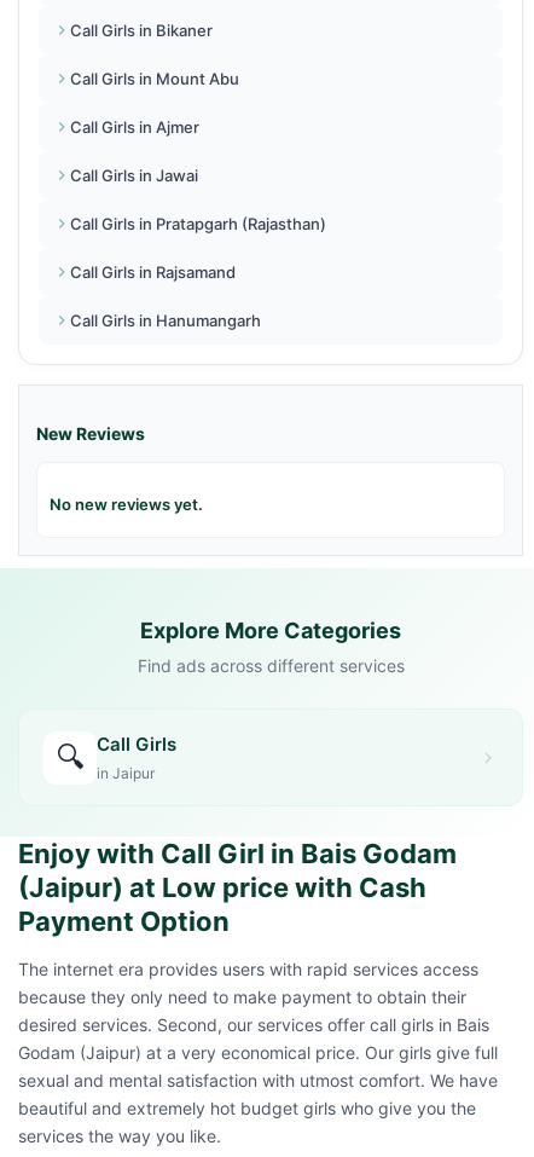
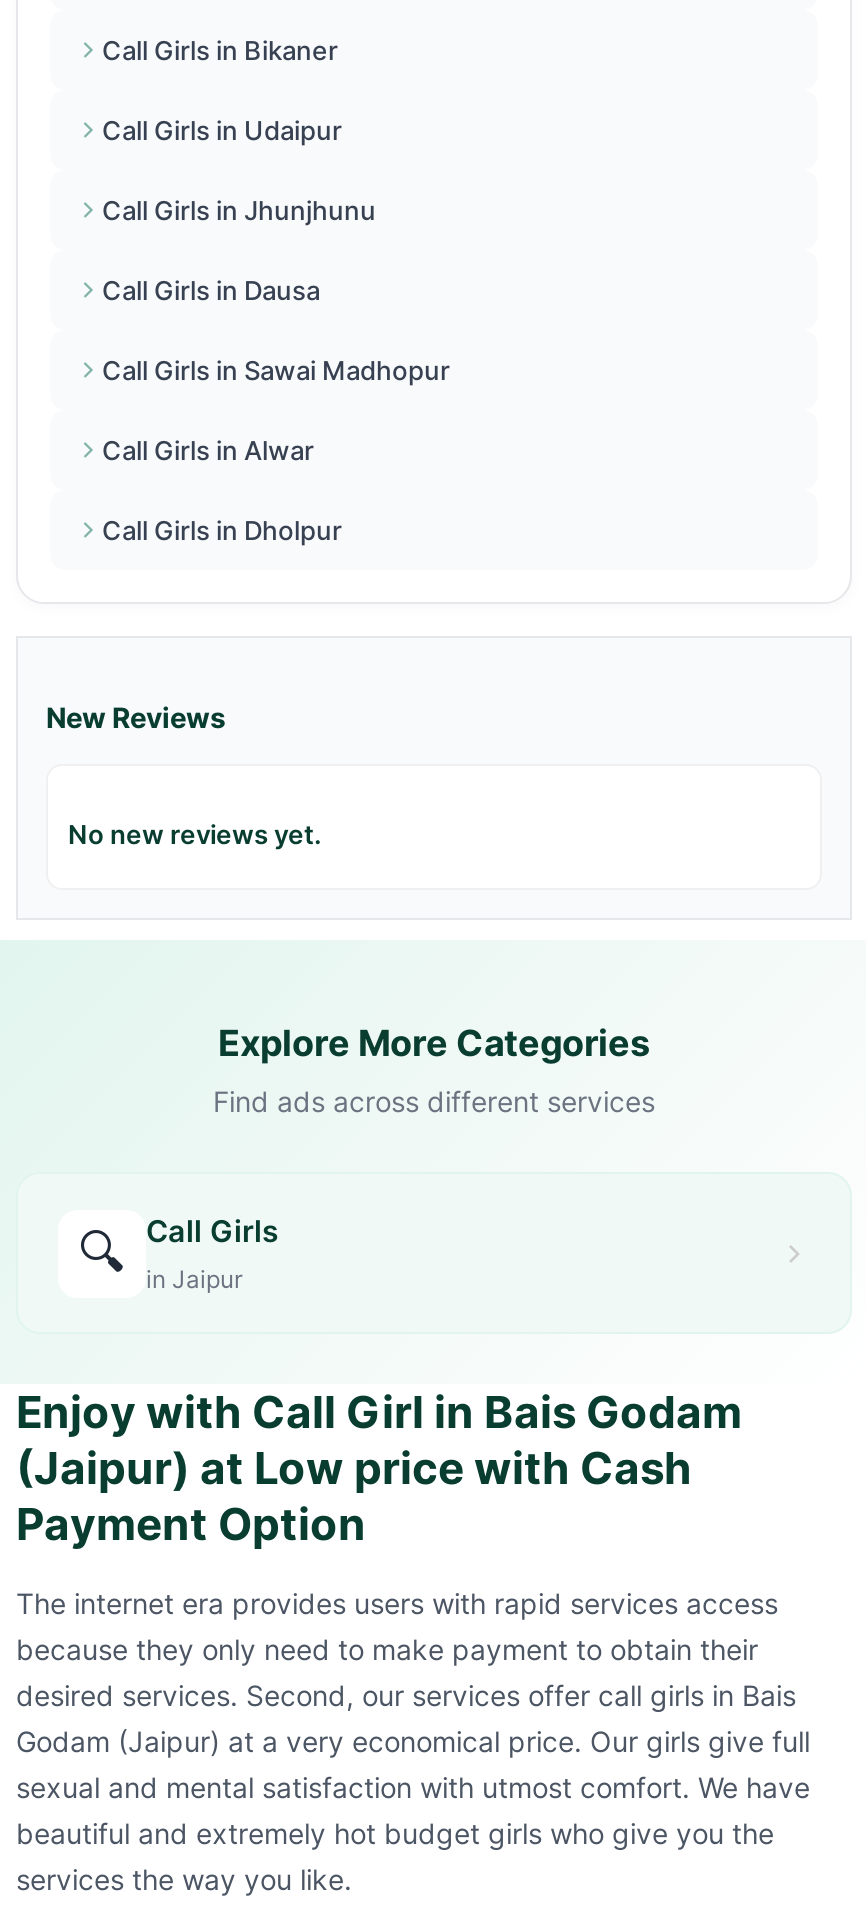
[70,69,239,88] Call Girls in Mount Abu -> [102,114,342,146] Call Girls in Udaipur
[70,118,199,137] Call Girls in Ajmer -> [102,194,376,226] Call Girls in Jhunjhunu
[70,166,198,185] Call Girls in Jawai -> [102,274,320,306] Call Girls in Dausa
[70,214,326,234] Call Girls in Pratapgarh (Rajasthan) -> [102,354,450,386] Call Girls in Sawai Madhopur
[70,263,236,282] Call Girls in Rajsamand -> [102,434,314,466] Call Girls in Alwar
[70,311,261,330] Call Girls in Hanumangarh -> [102,514,342,546] Call Girls in Dholpur

